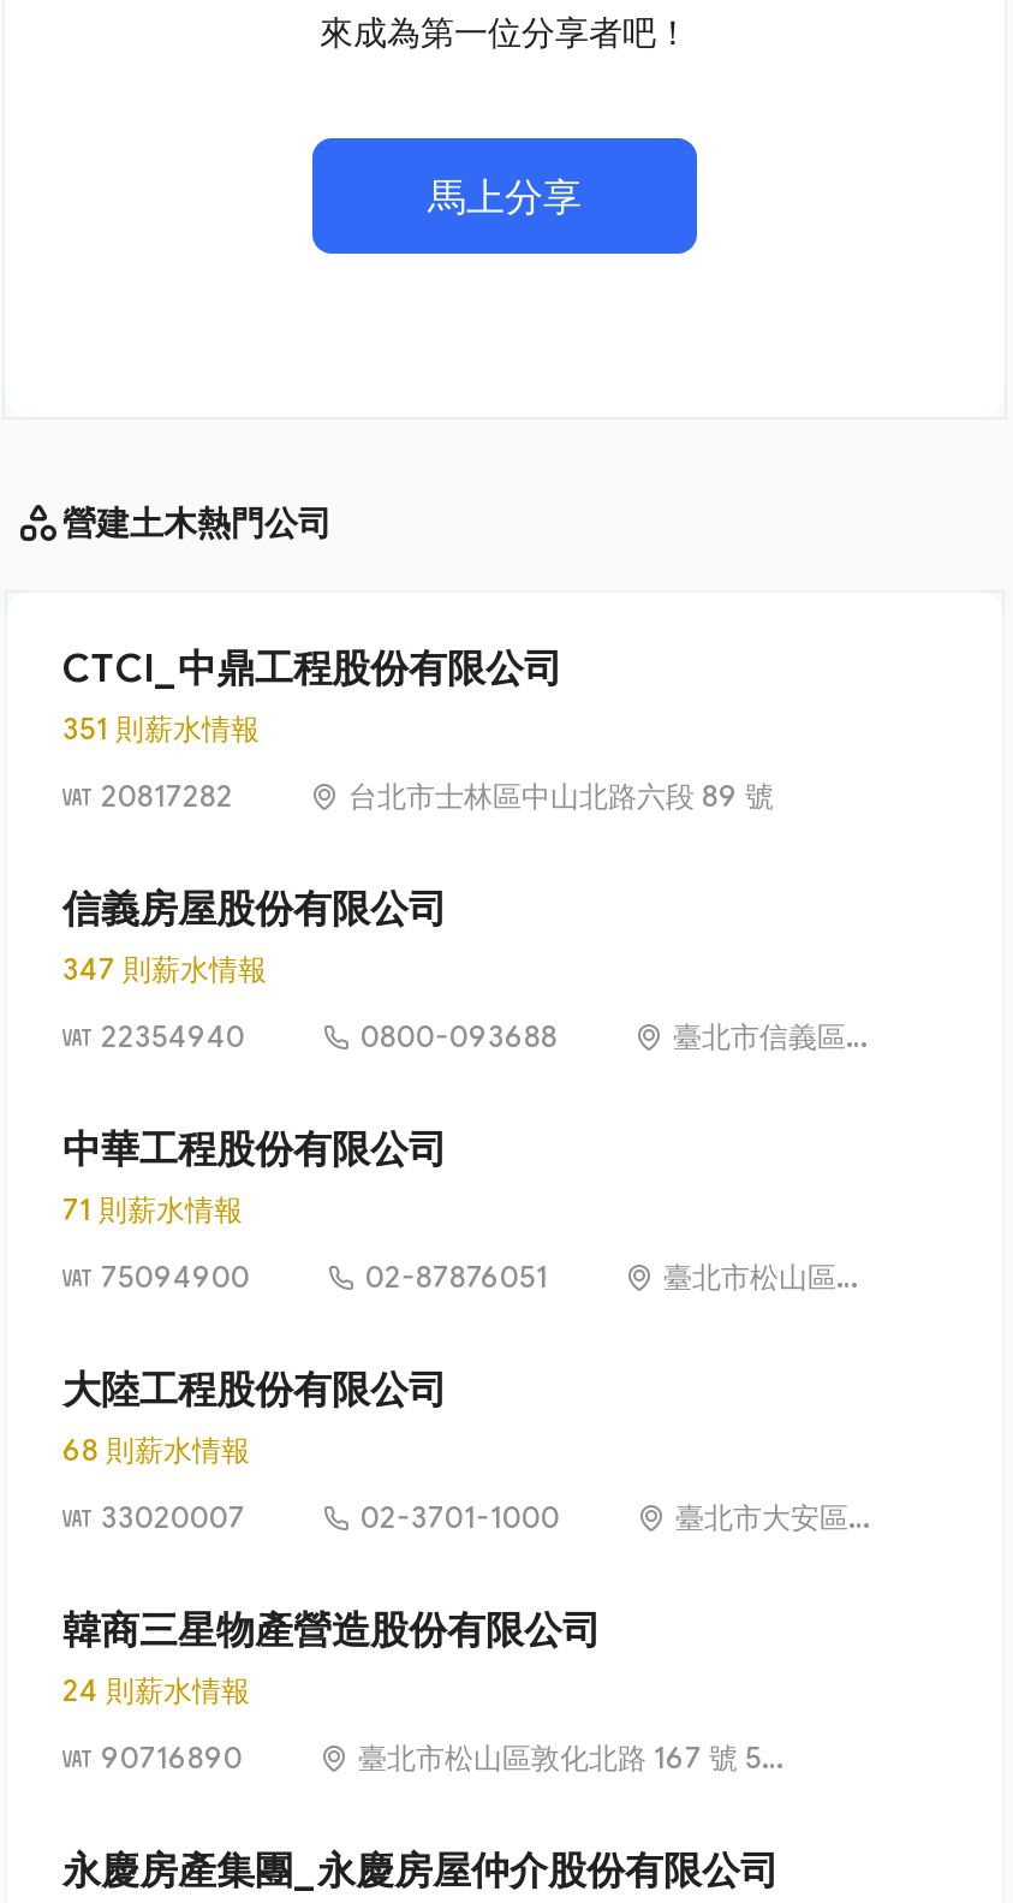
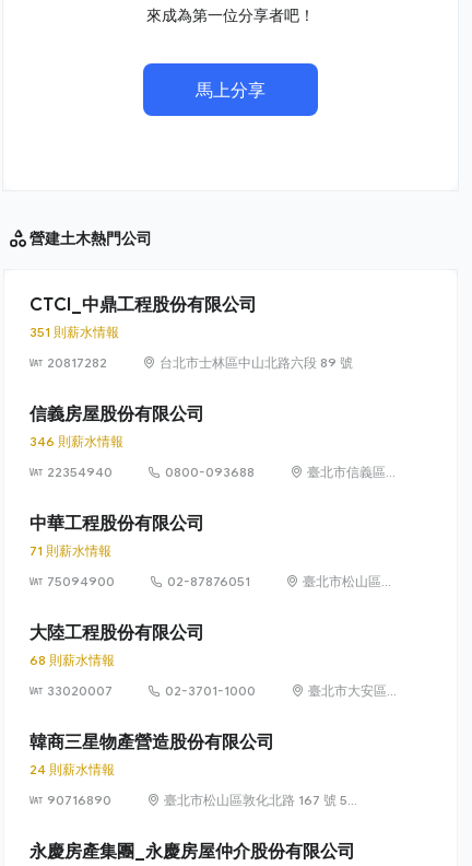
[62,951,267,987] 347 則薪水情報 -> [29,433,123,449] 346 則薪水情報

